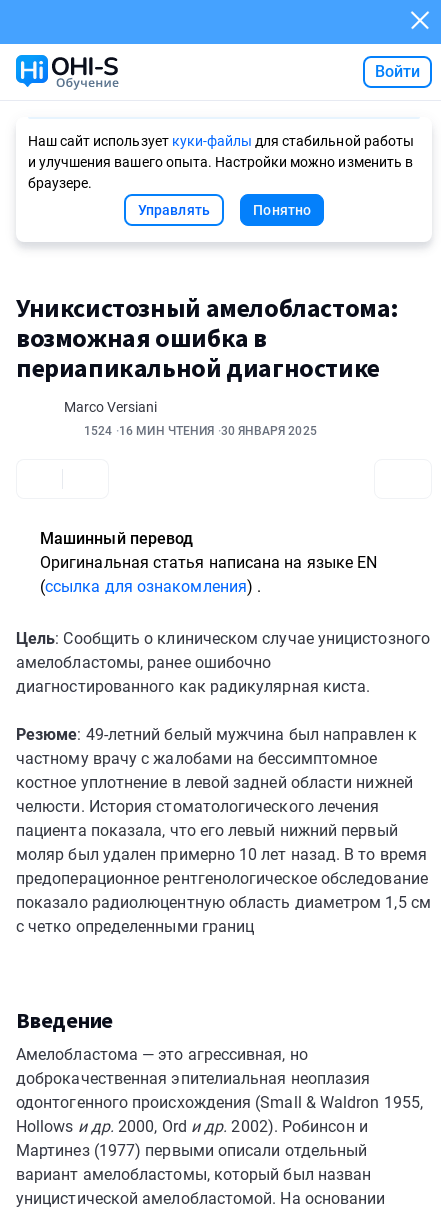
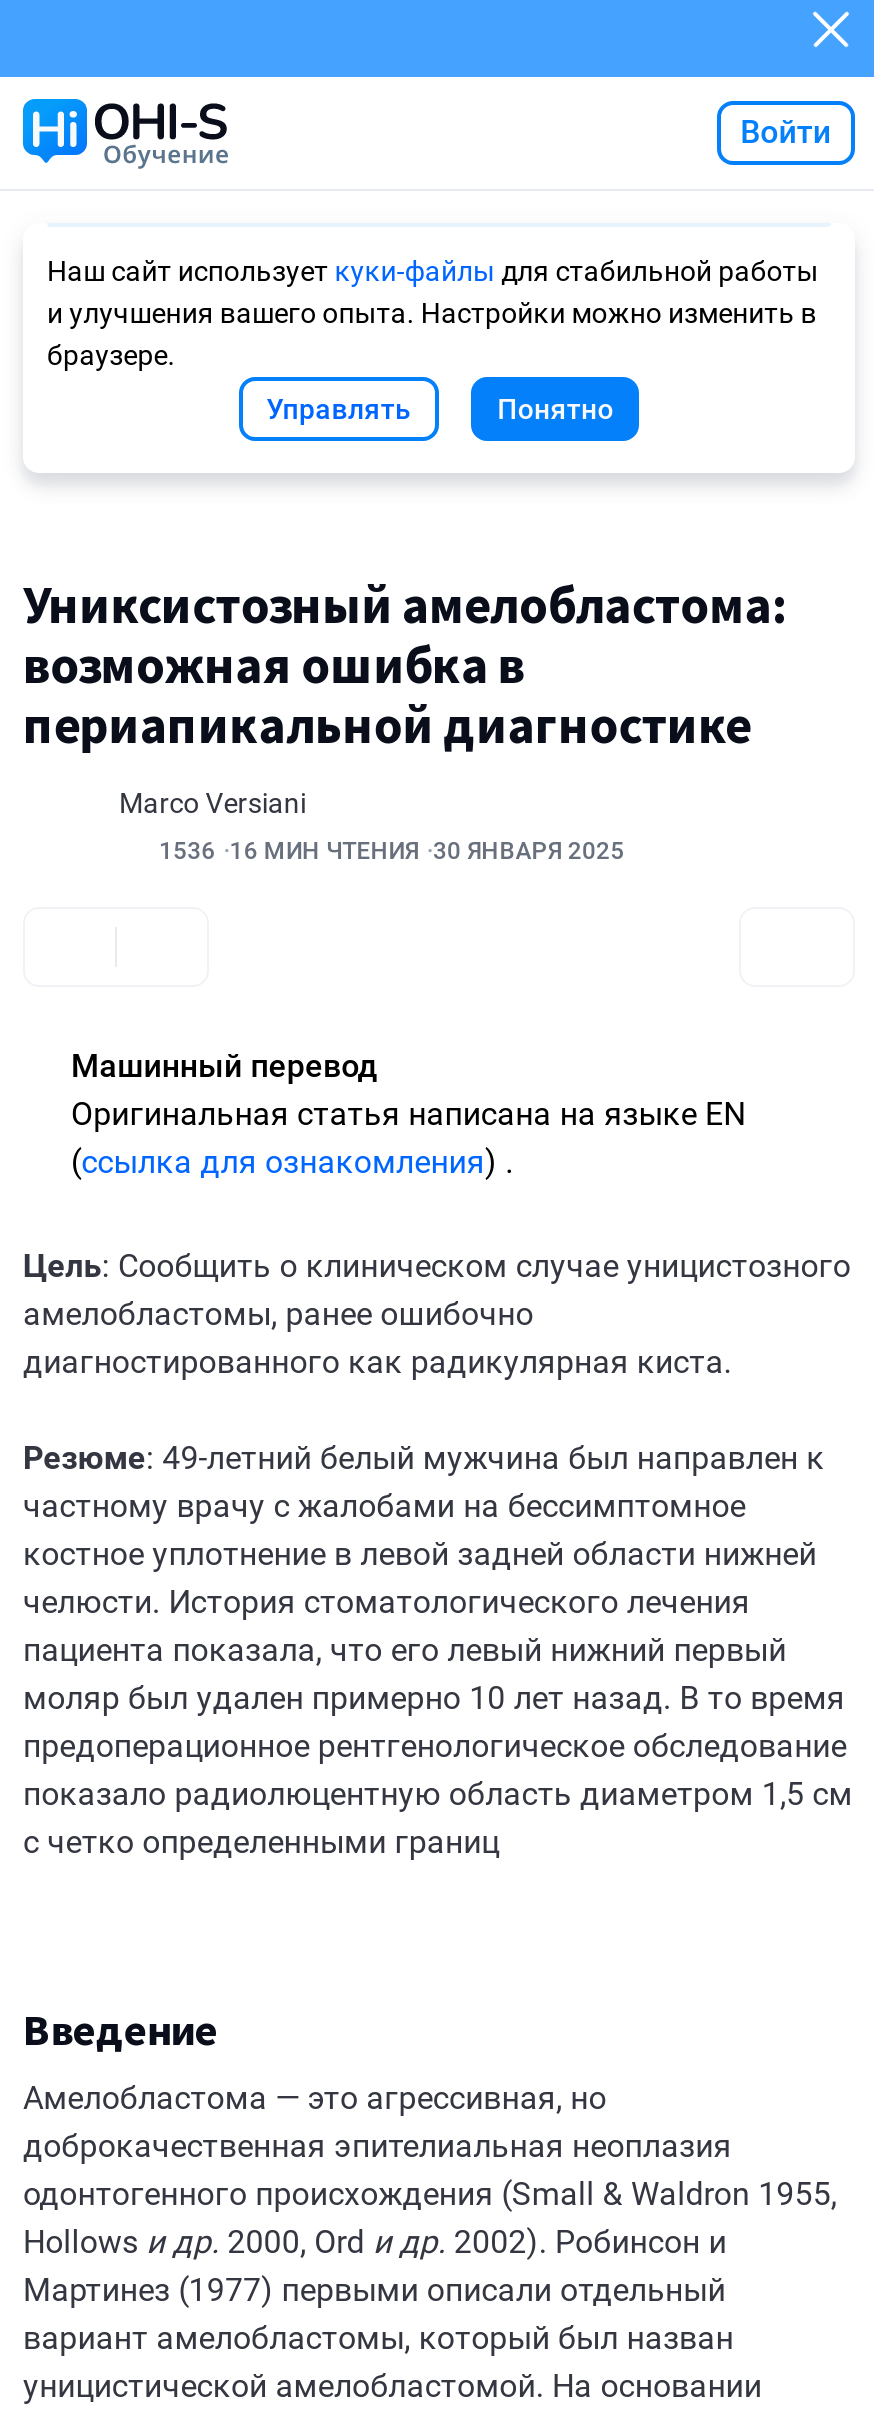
[84,424,317,438] 1524 16 МИН ЧТЕНИЯ 30 ЯНВАРЯ 2025 -> [159,837,624,865] 1536 16 МИН ЧТЕНИЯ 30 ЯНВАРЯ 2025

